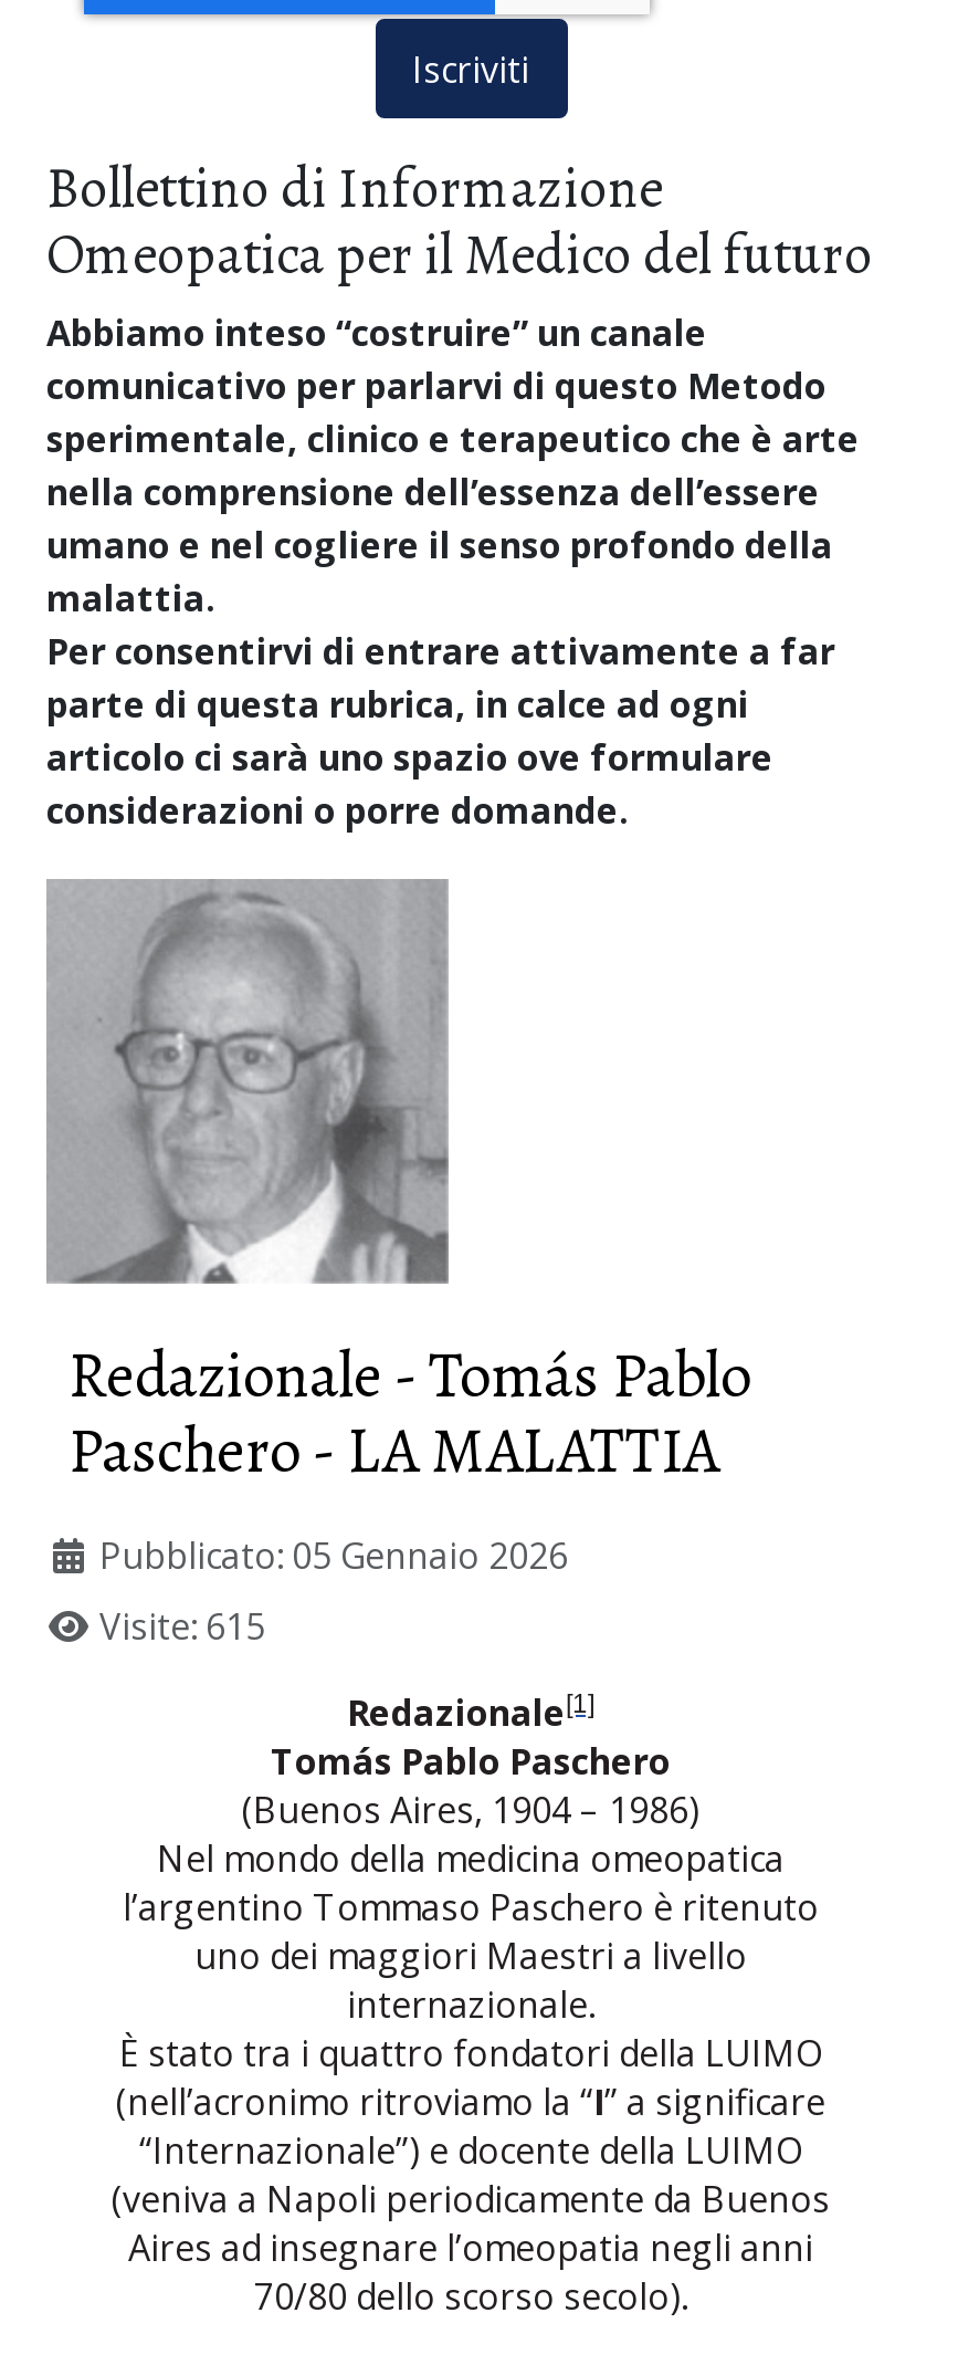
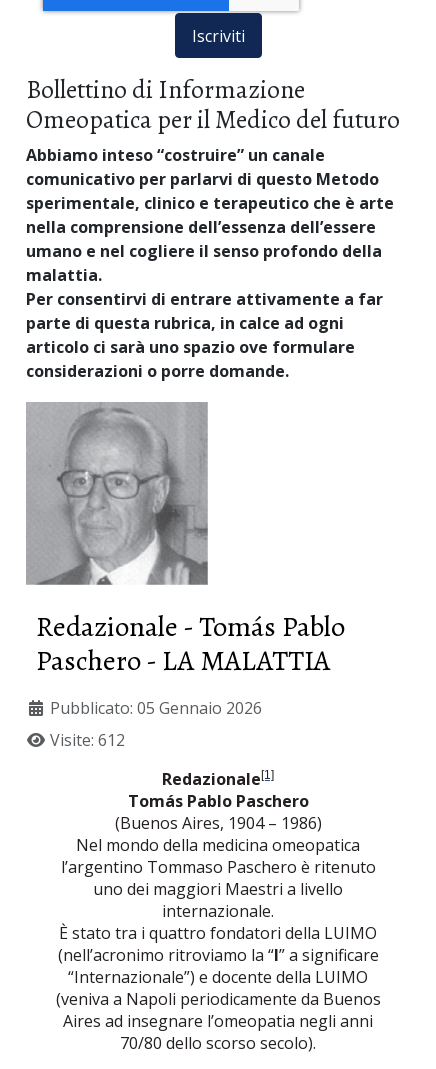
[99,1602,265,1651] Visite: 615 -> [50,729,125,751] Visite: 612

